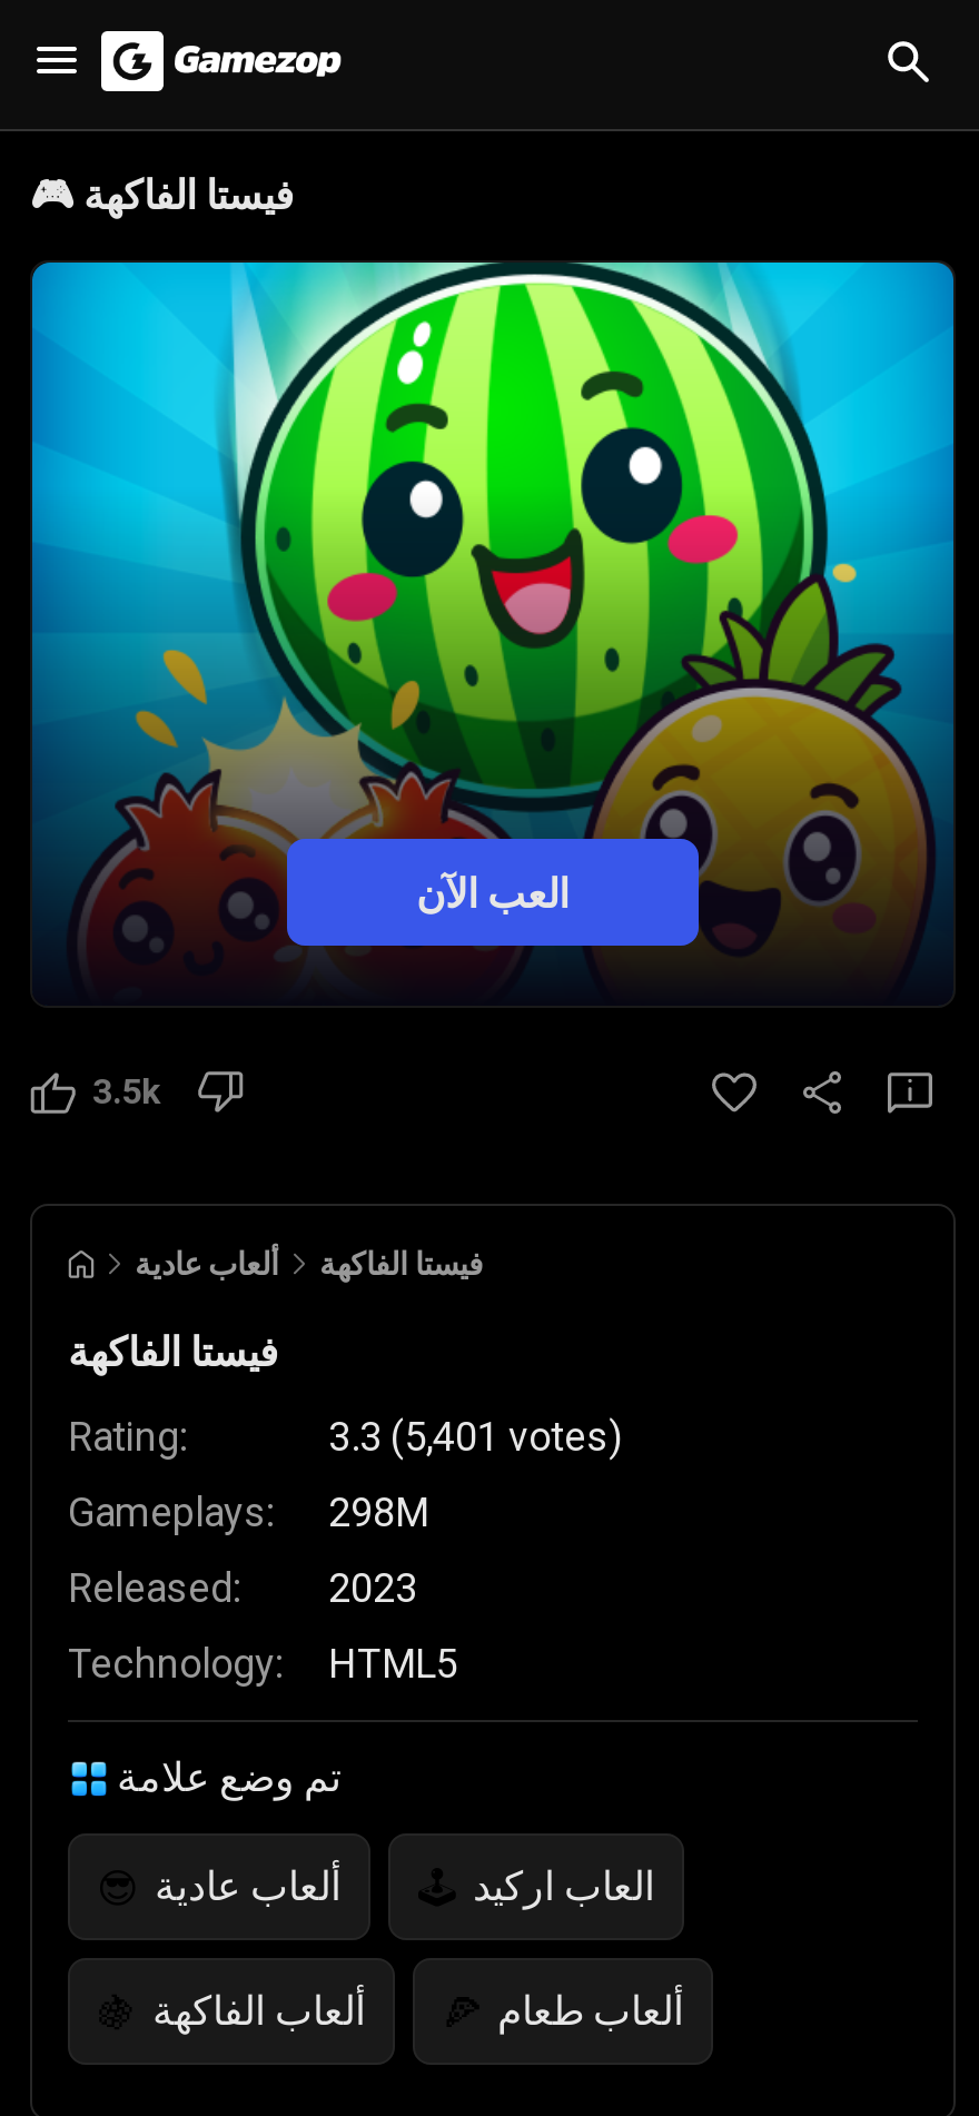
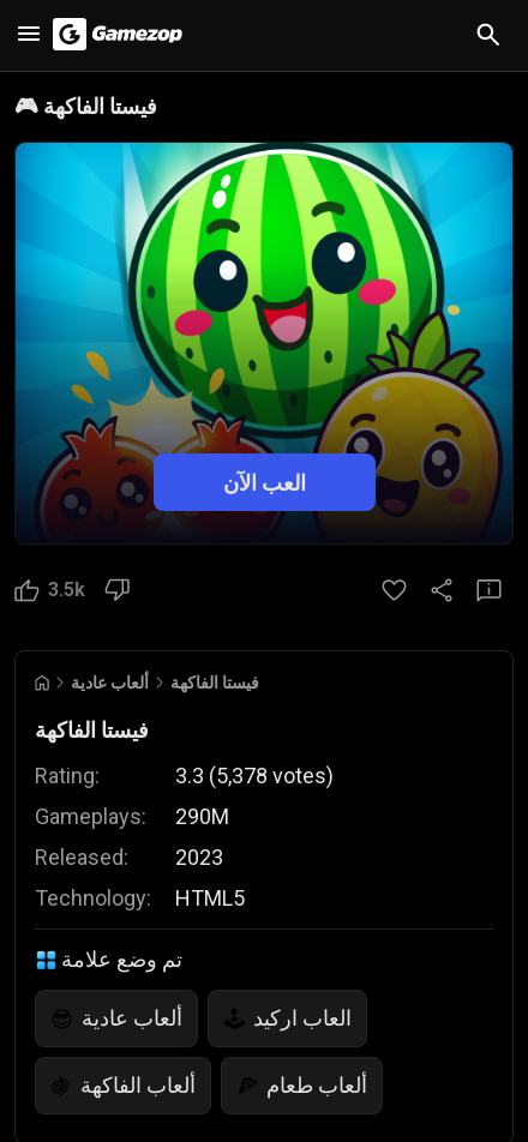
[328,1413,622,1460] 3.3 (5,401 votes) -> [175,763,334,788] 3.3 (5,378 votes)
[68,1489,428,1535] Gameplays: 298M -> [35,804,229,829] Gameplays: 290M

